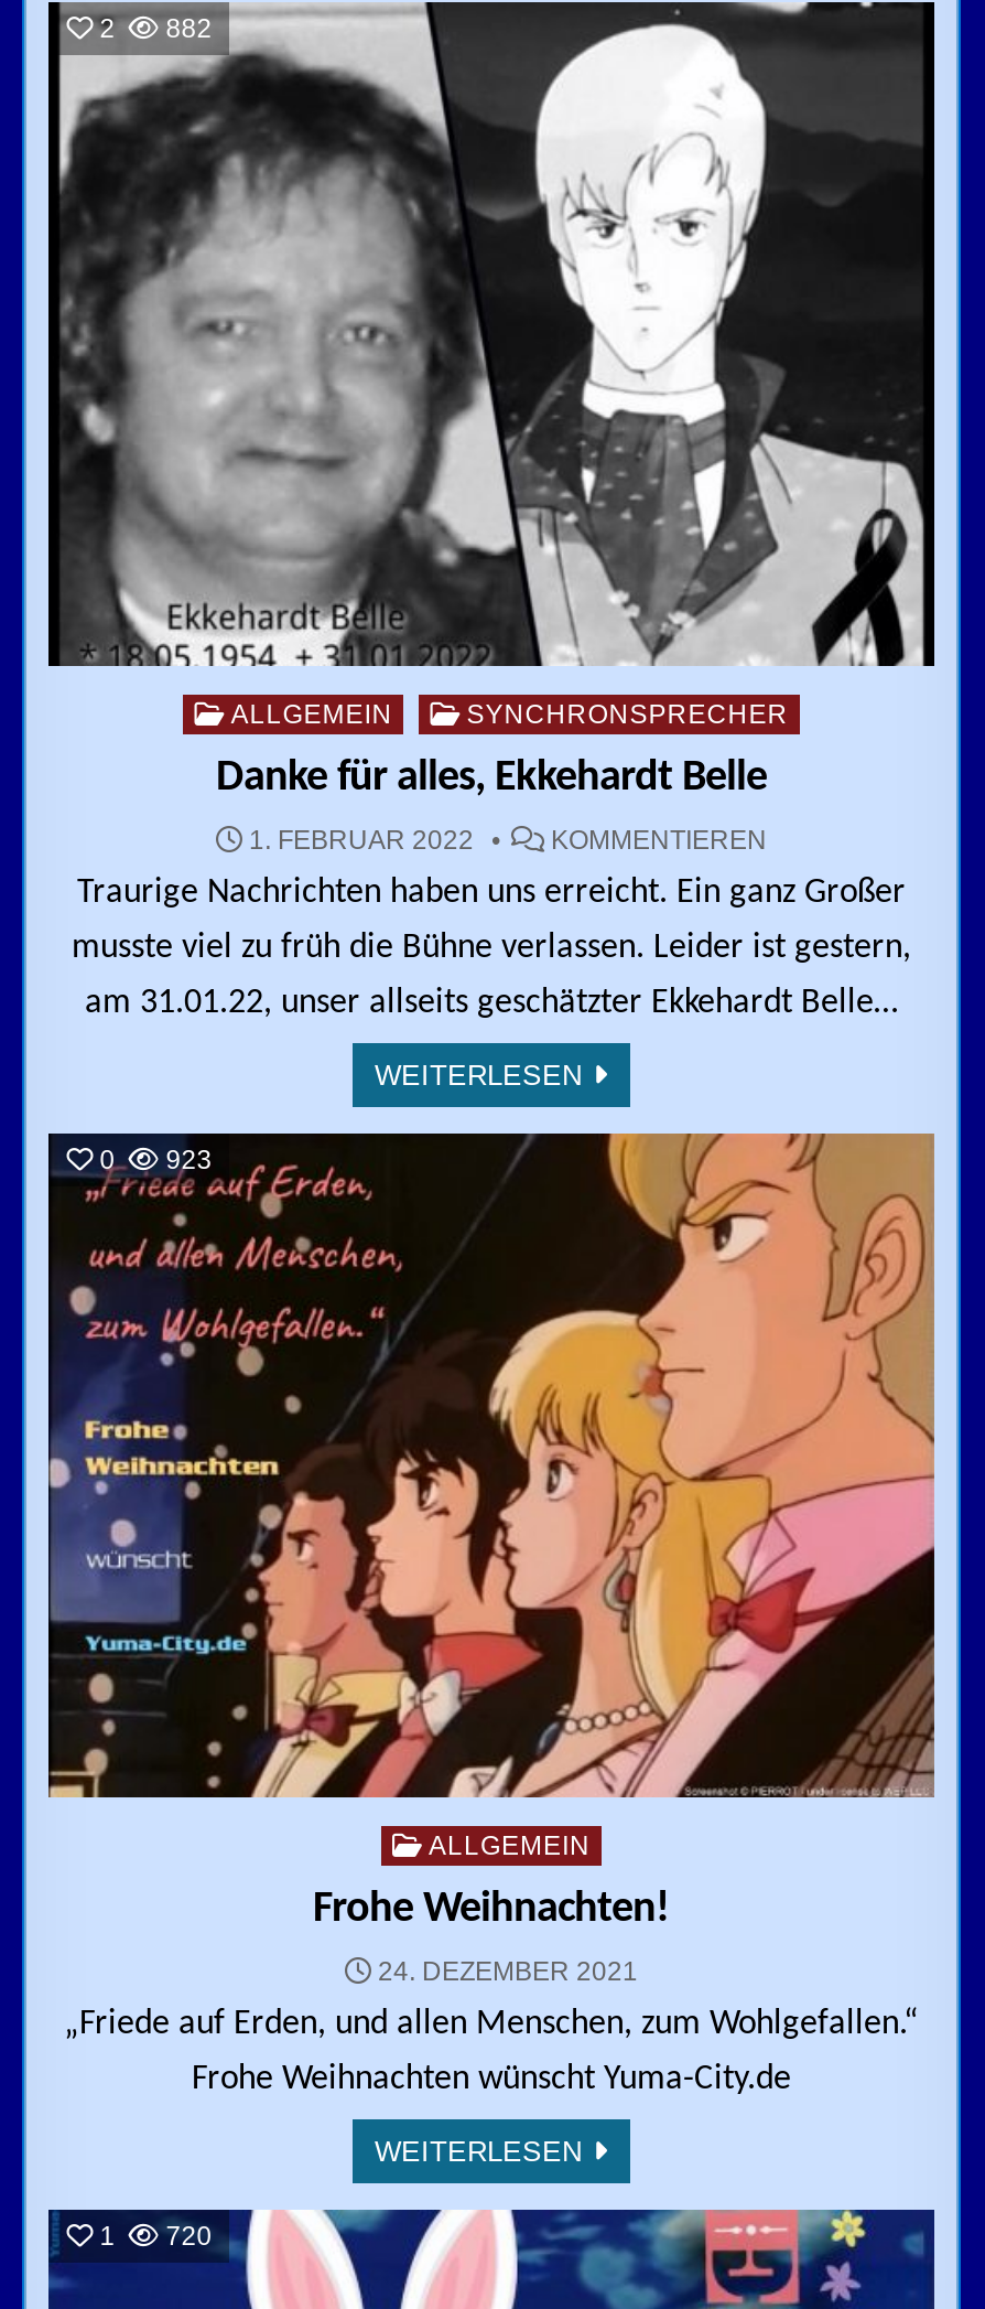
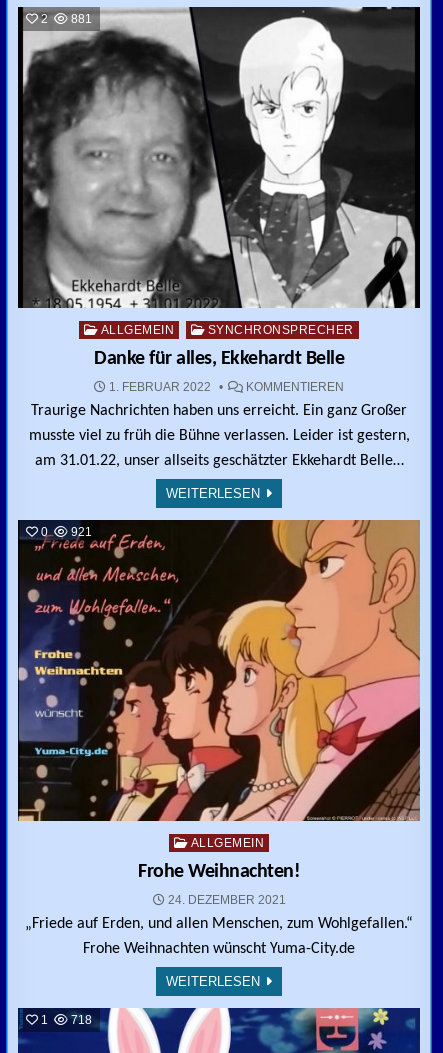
[100,12,212,43] 2 882 -> [41,11,92,25] 2 881
[100,1144,212,1175] 0 923 -> [41,525,92,539] 0 921
[100,2221,212,2251] 1 720 -> [41,1013,92,1027] 1 718

